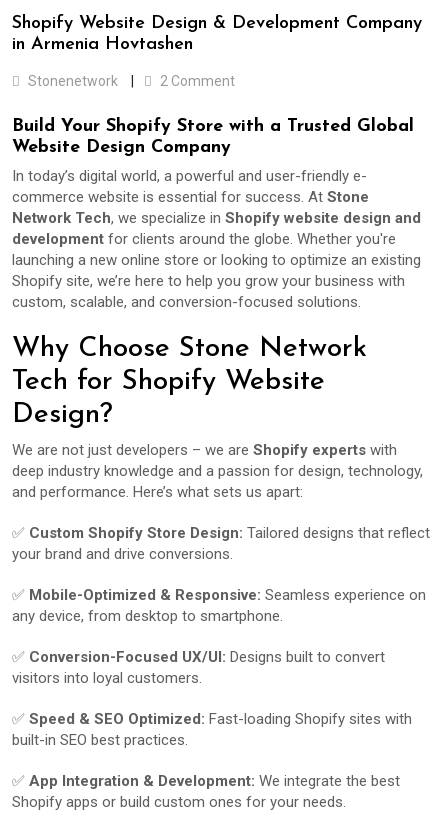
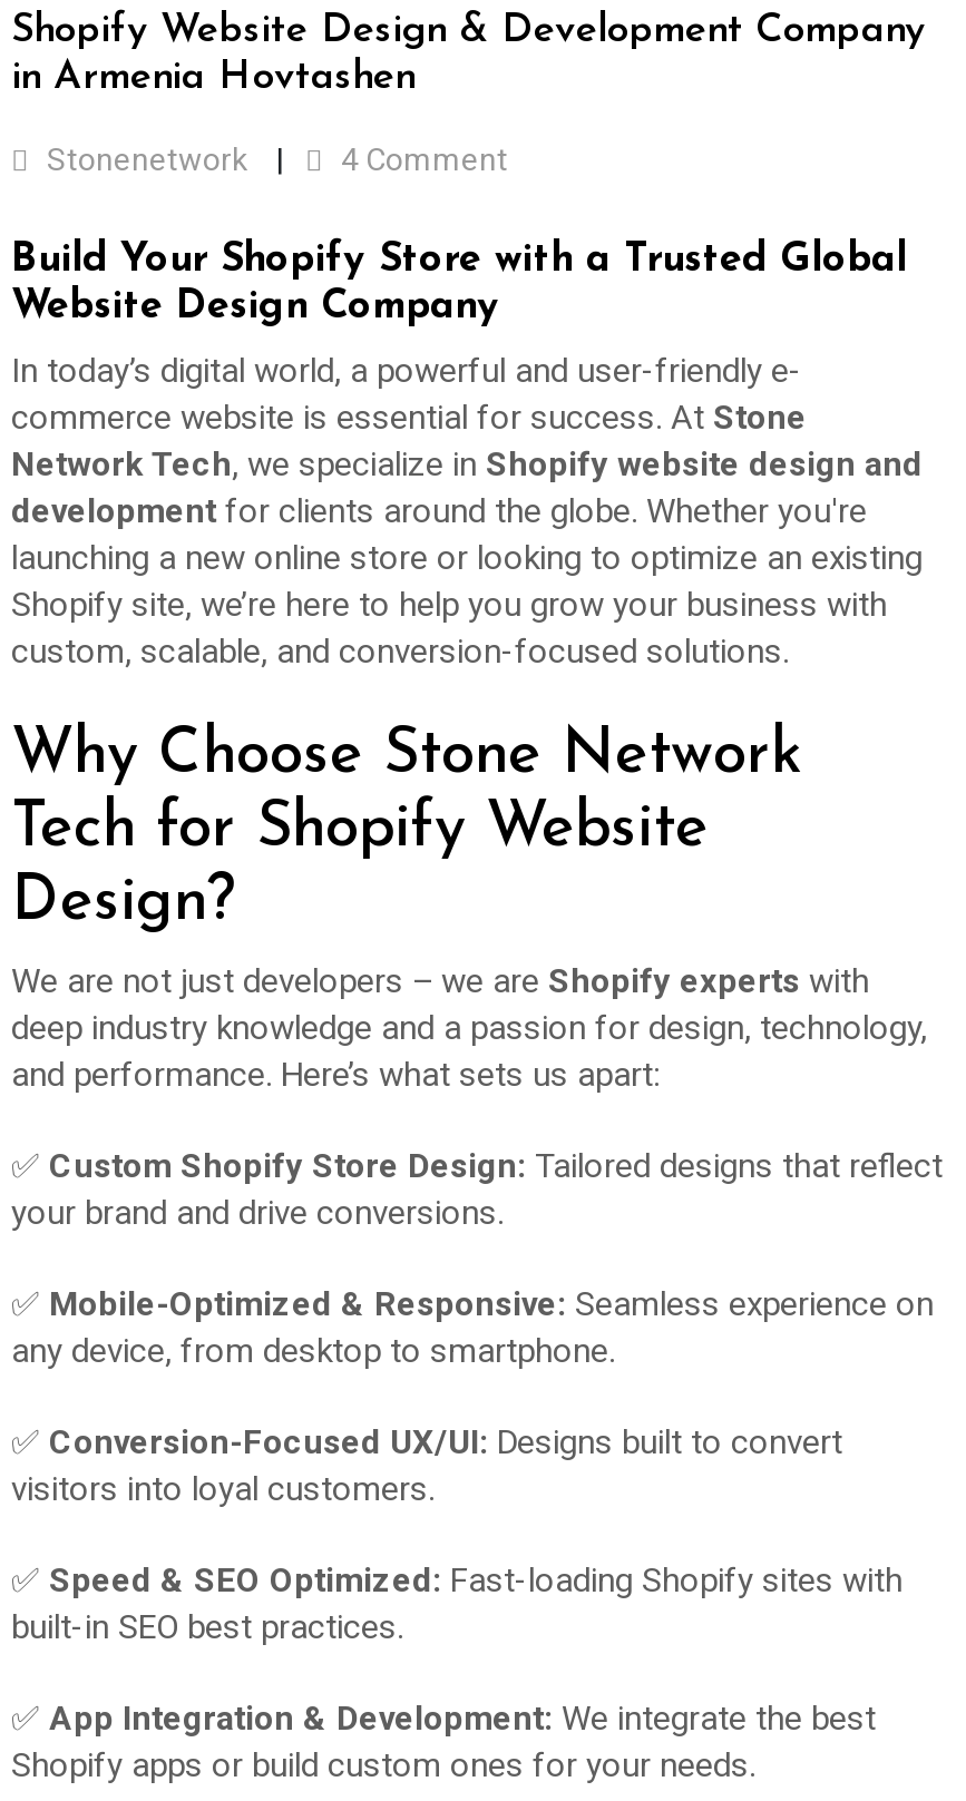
[157,73,235,89] 2 Comment -> [334,143,508,178] 4 Comment

